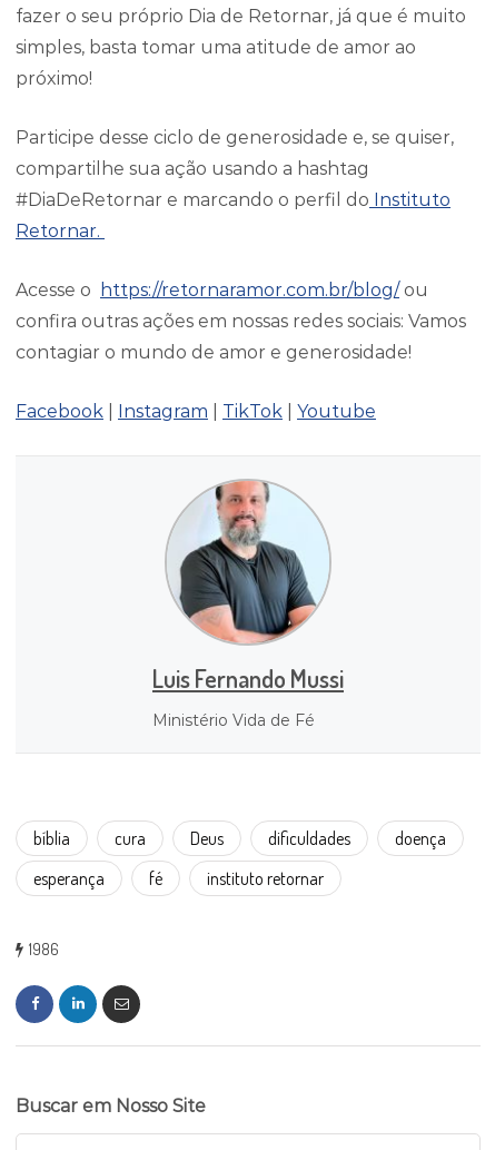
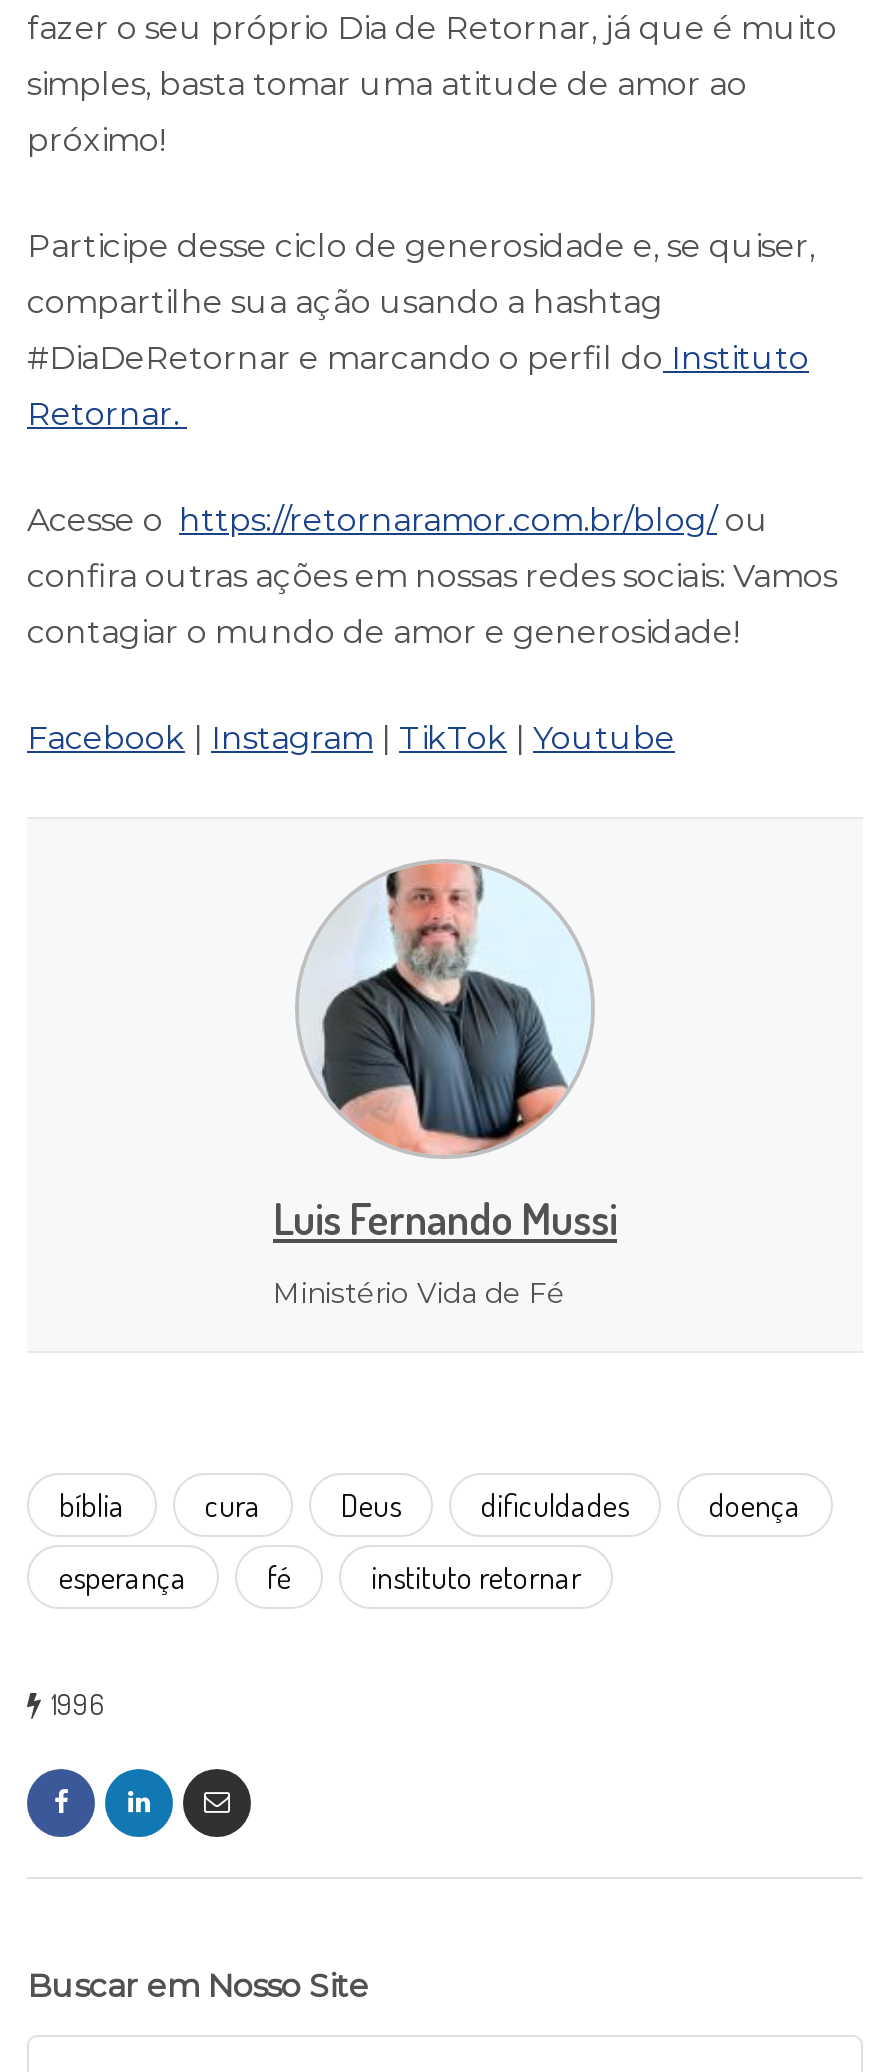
[29,939,59,958] 1986 -> [51,1687,105,1721] 1996

